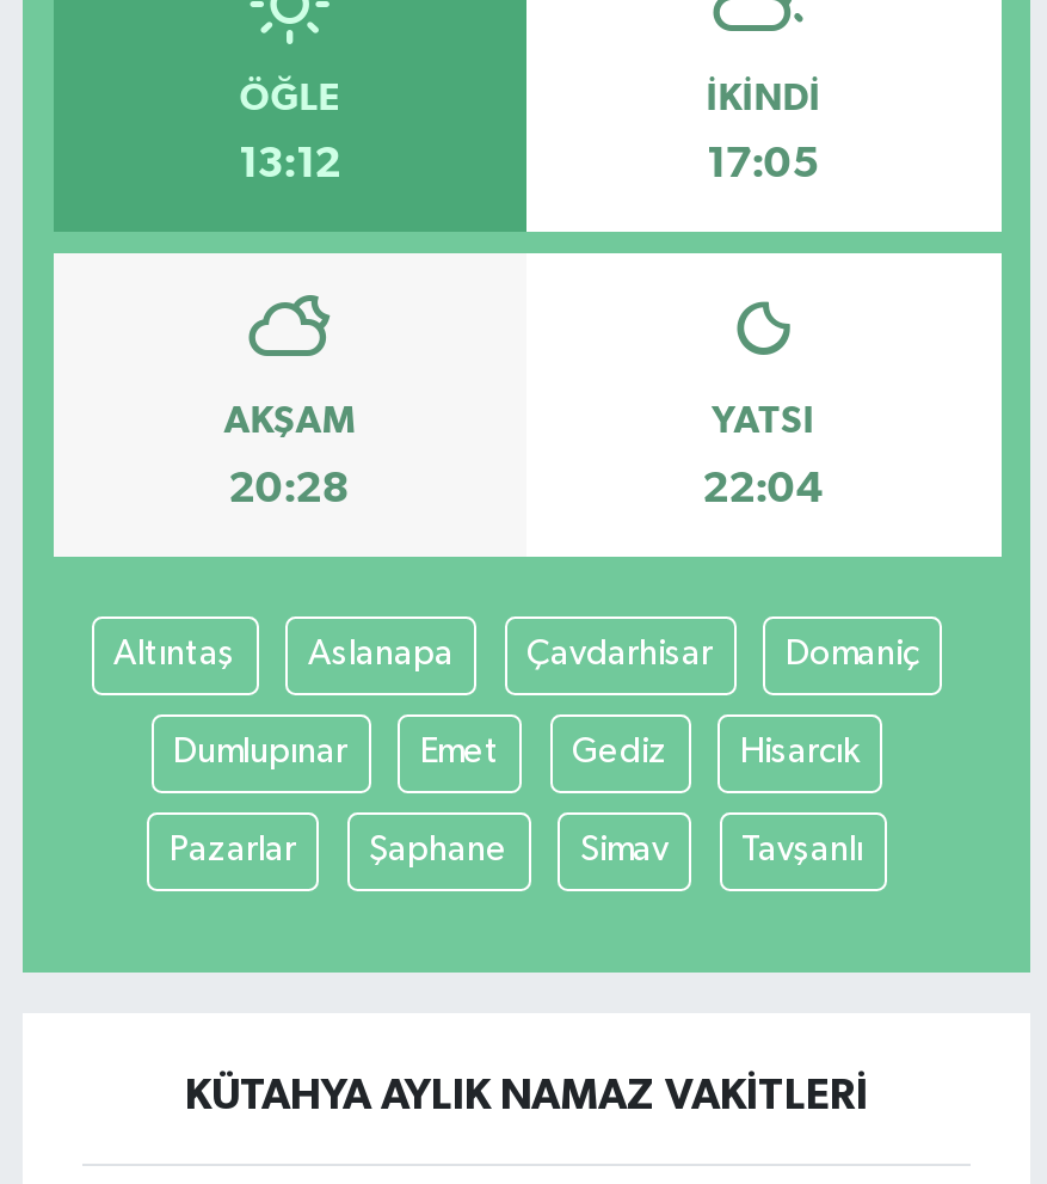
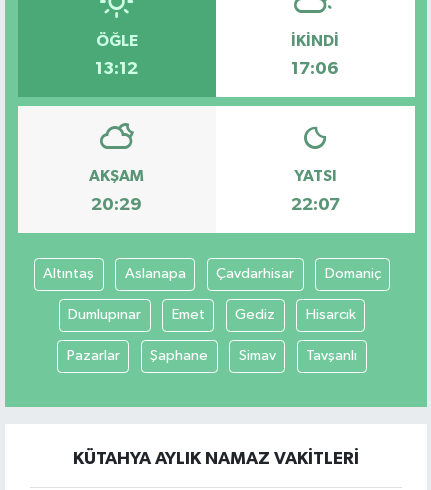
[706,144,821,187] 17:05 -> [291,60,339,78] 17:06
[229,467,350,510] 20:28 -> [91,196,142,214] 20:29
[703,467,824,510] 22:04 -> [291,196,340,214] 22:07

